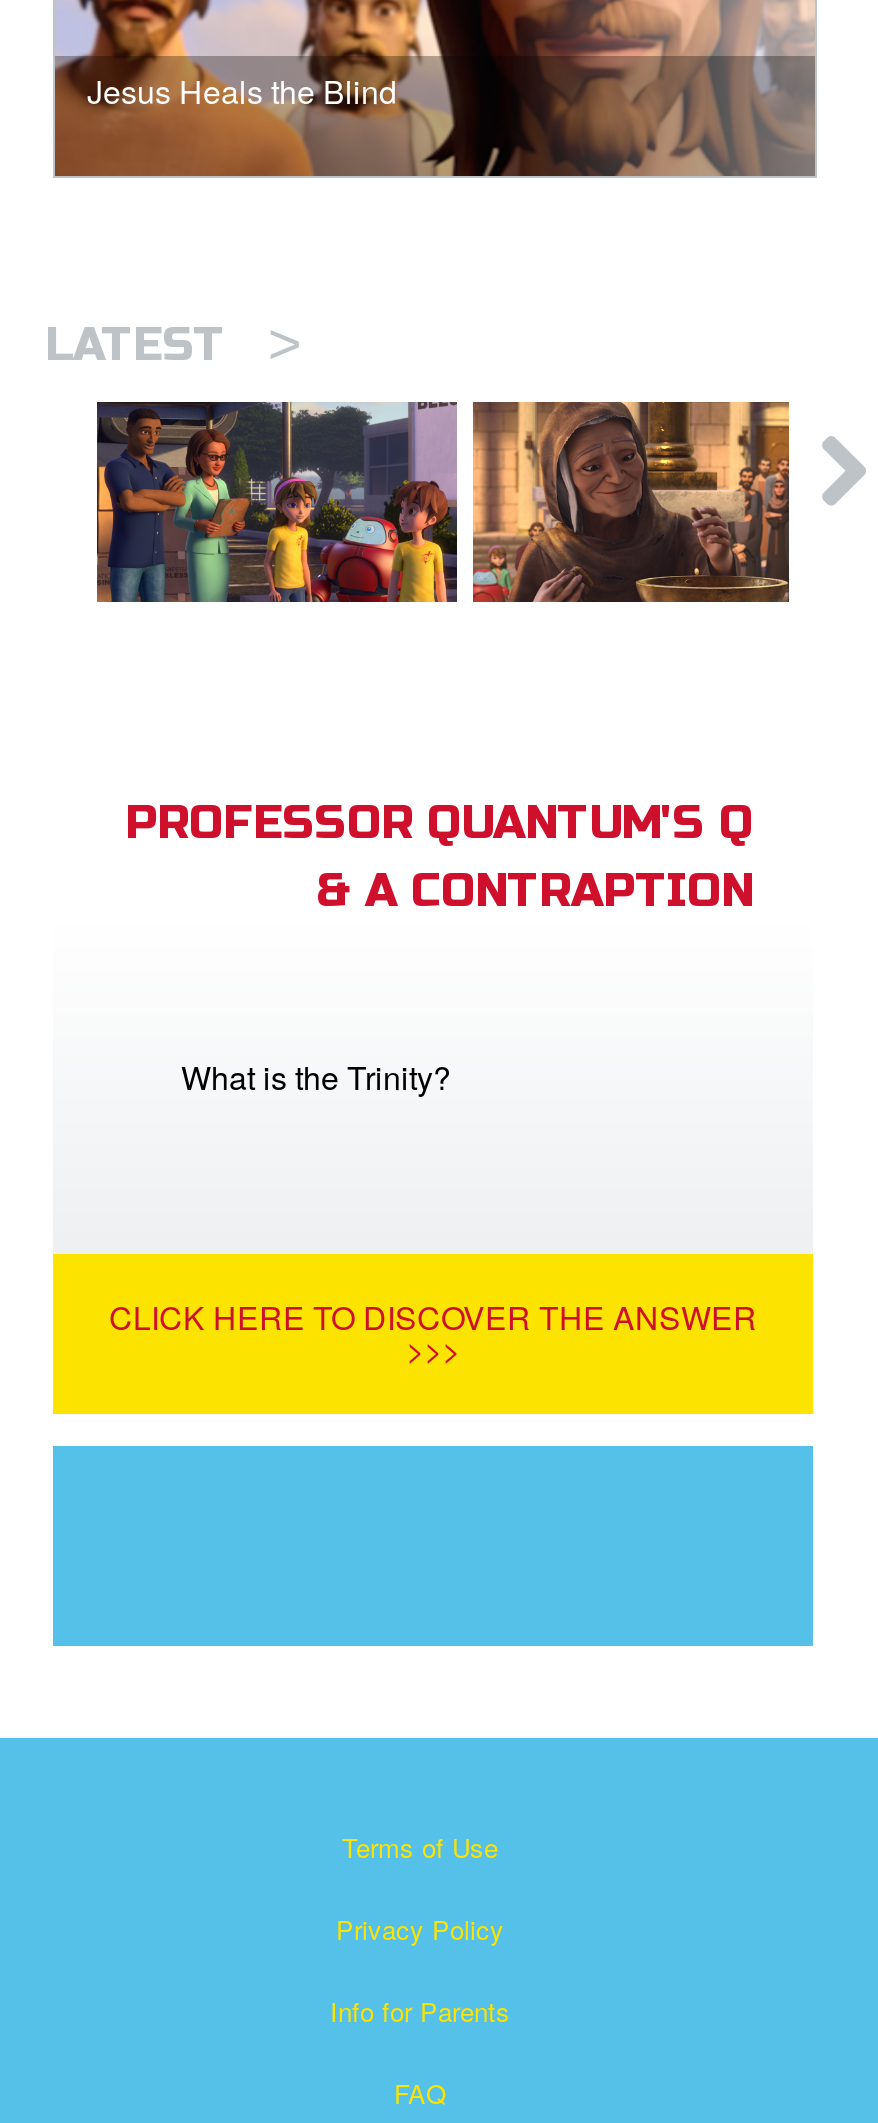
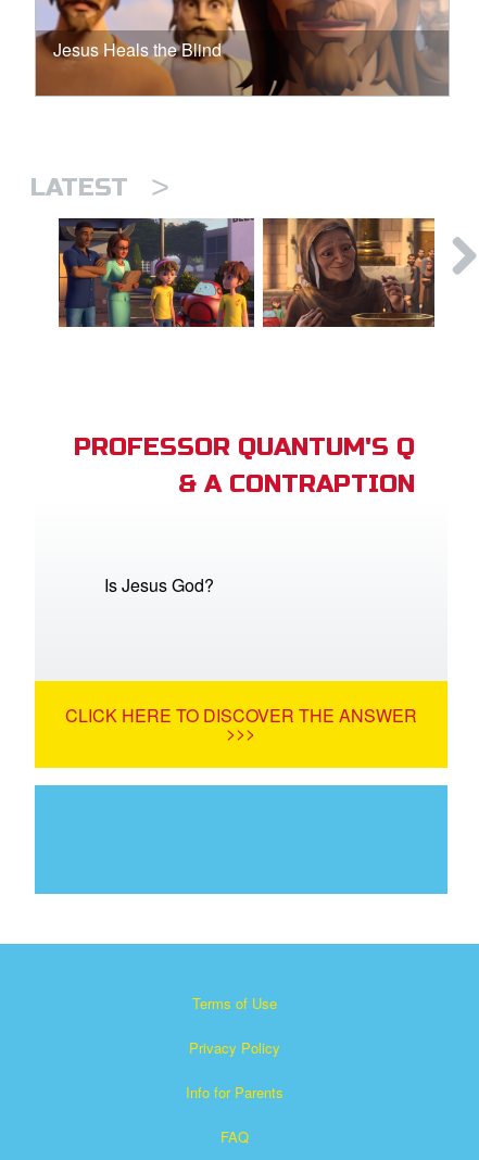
[181,1055,451,1101] What is the Trinity? -> [104,573,214,598] Is Jesus God?

